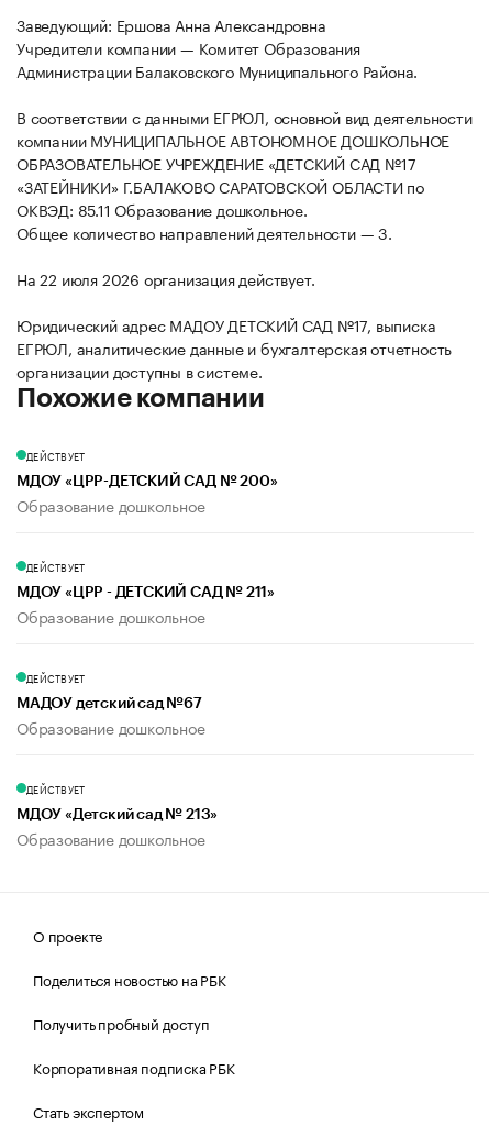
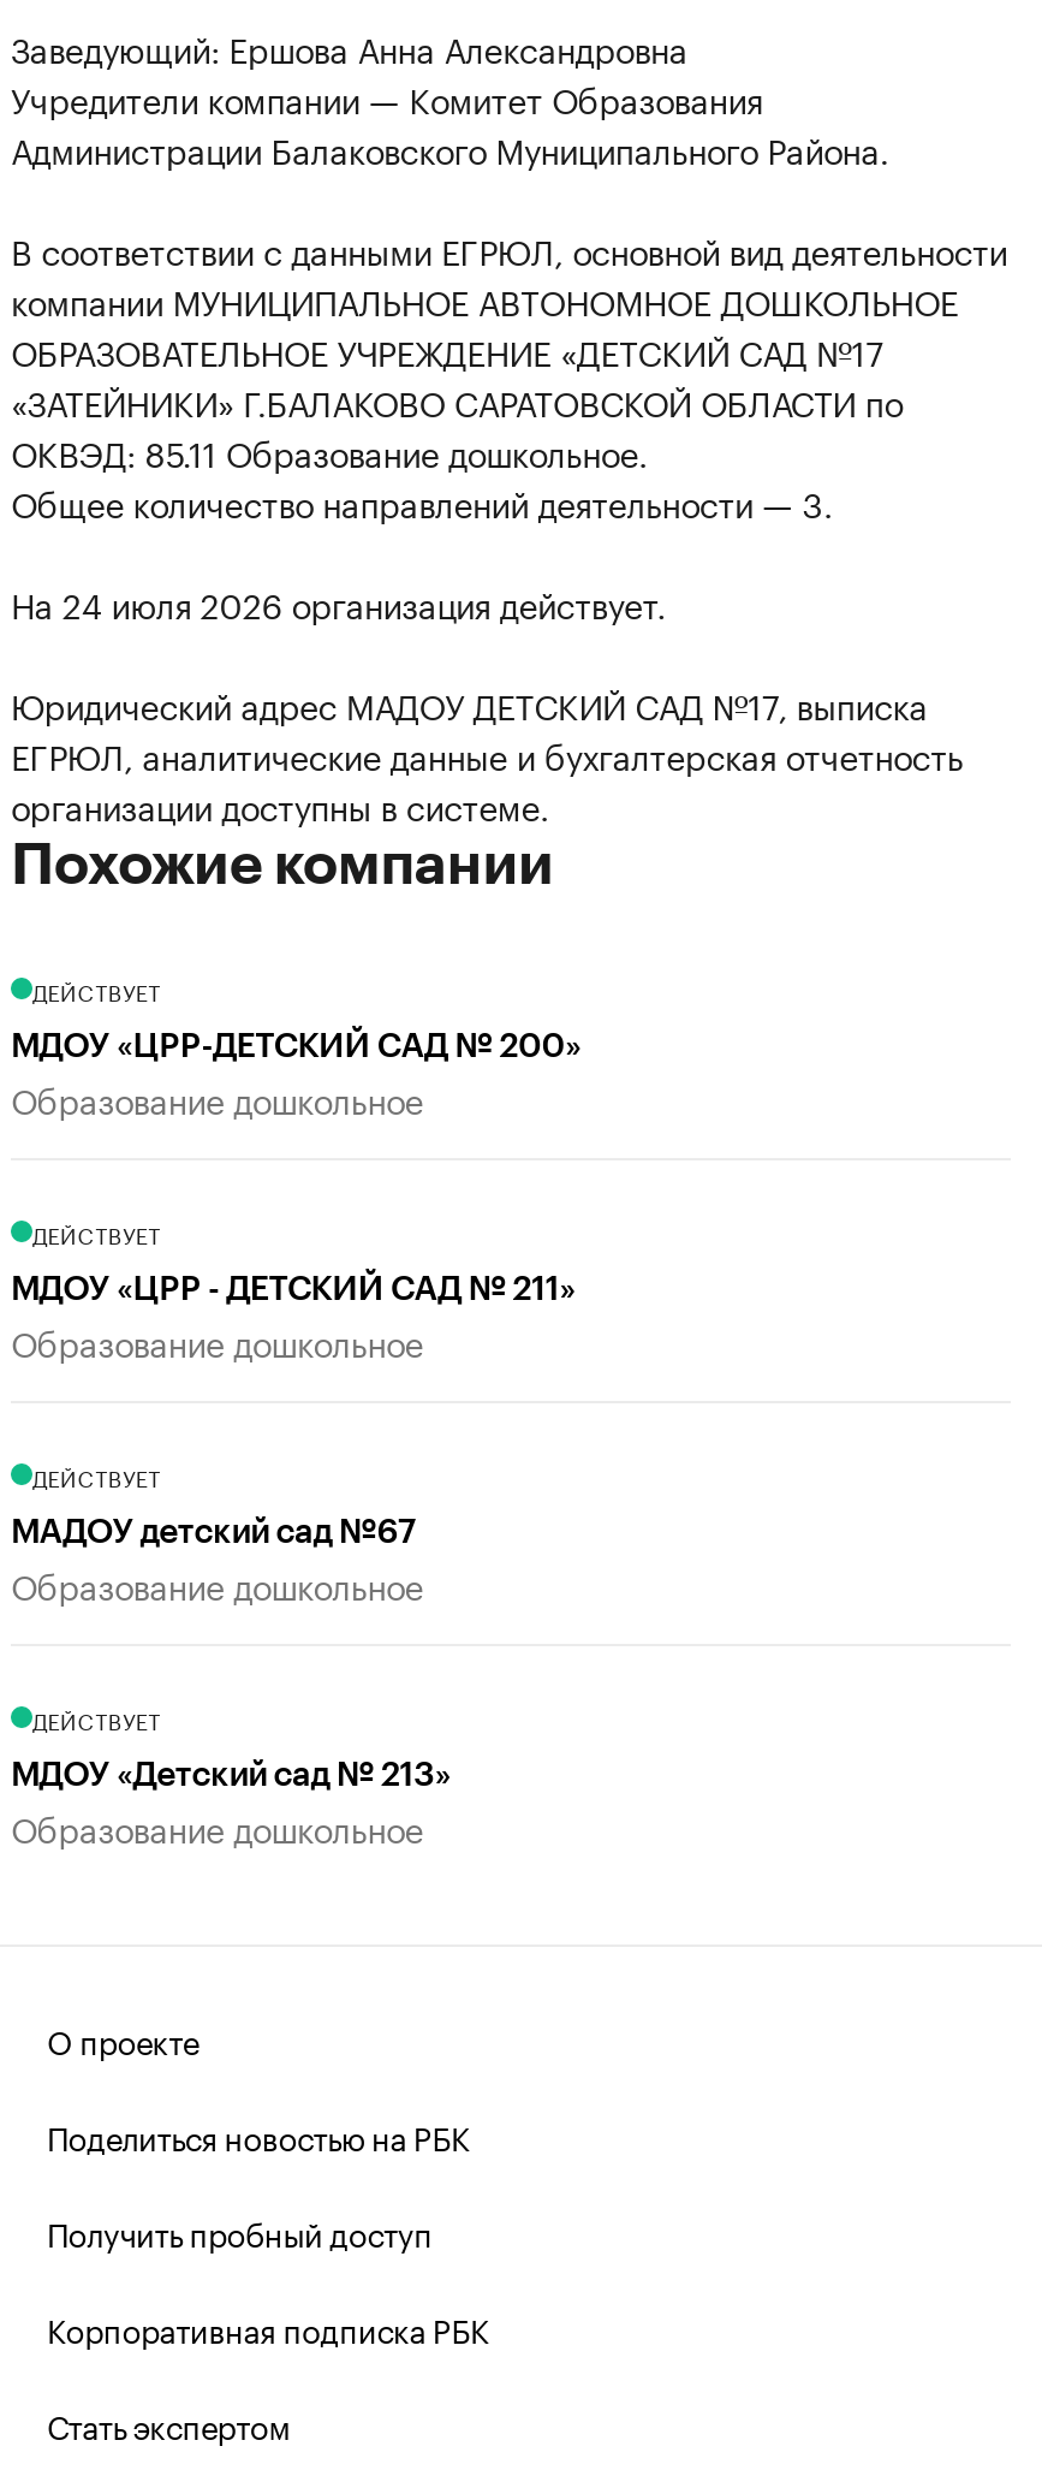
[16,267,315,291] На 22 июля 2026 организация действует. -> [11,577,666,630] На 24 июля 2026 организация действует.

